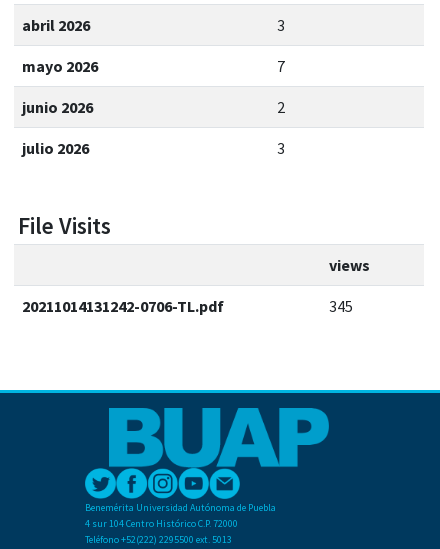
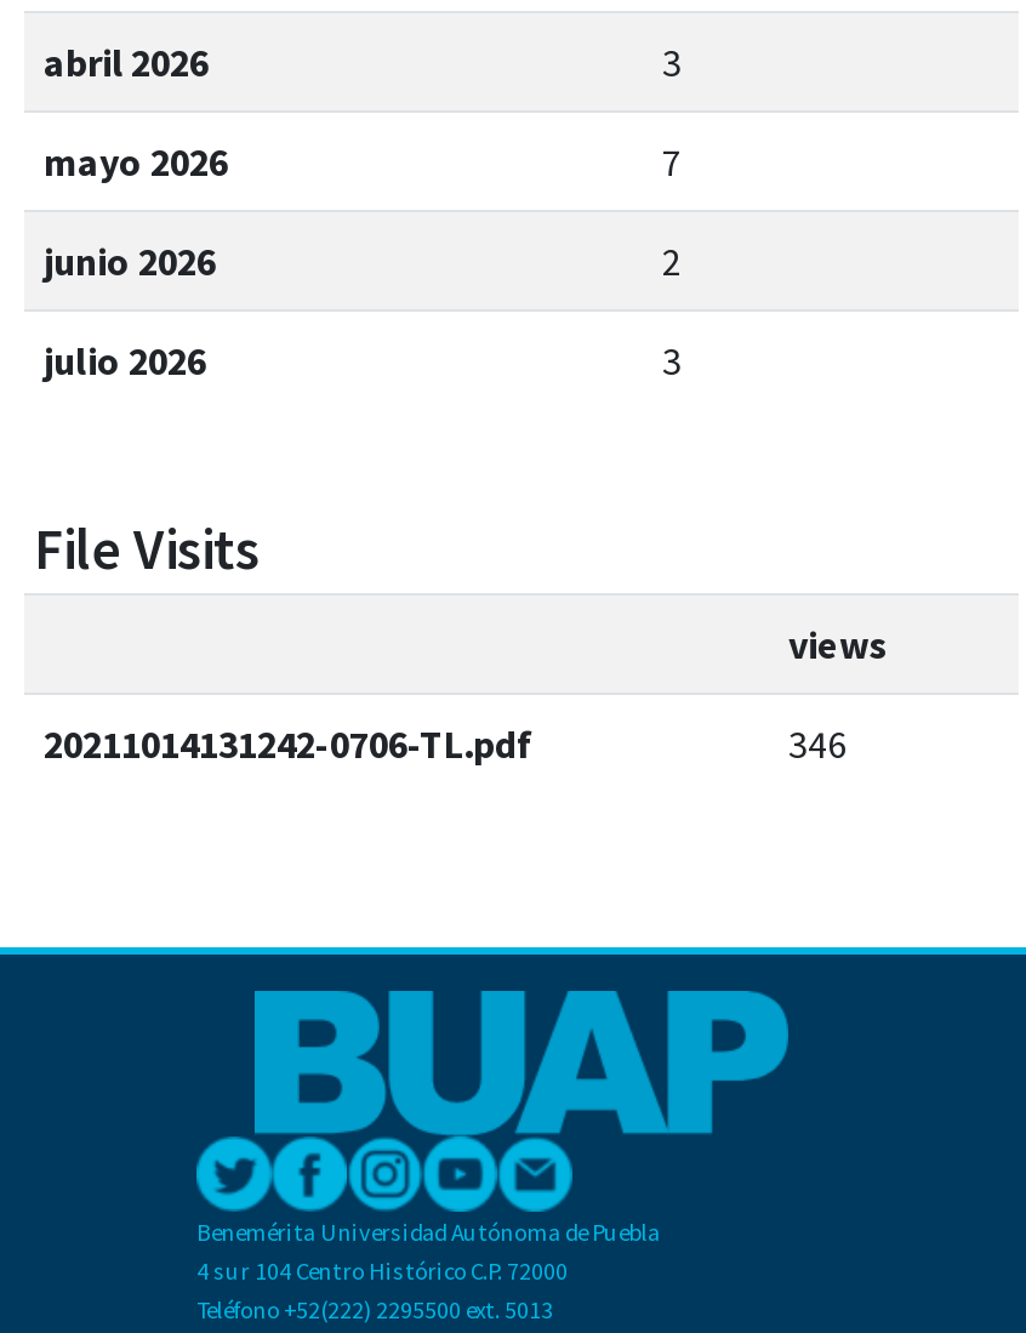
[329,296,353,316] 345 -> [788,719,847,768] 346

